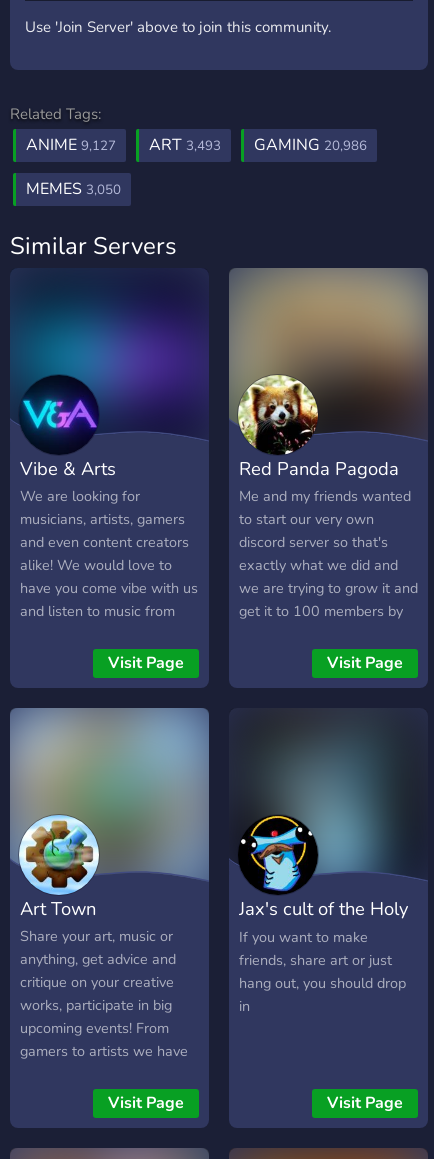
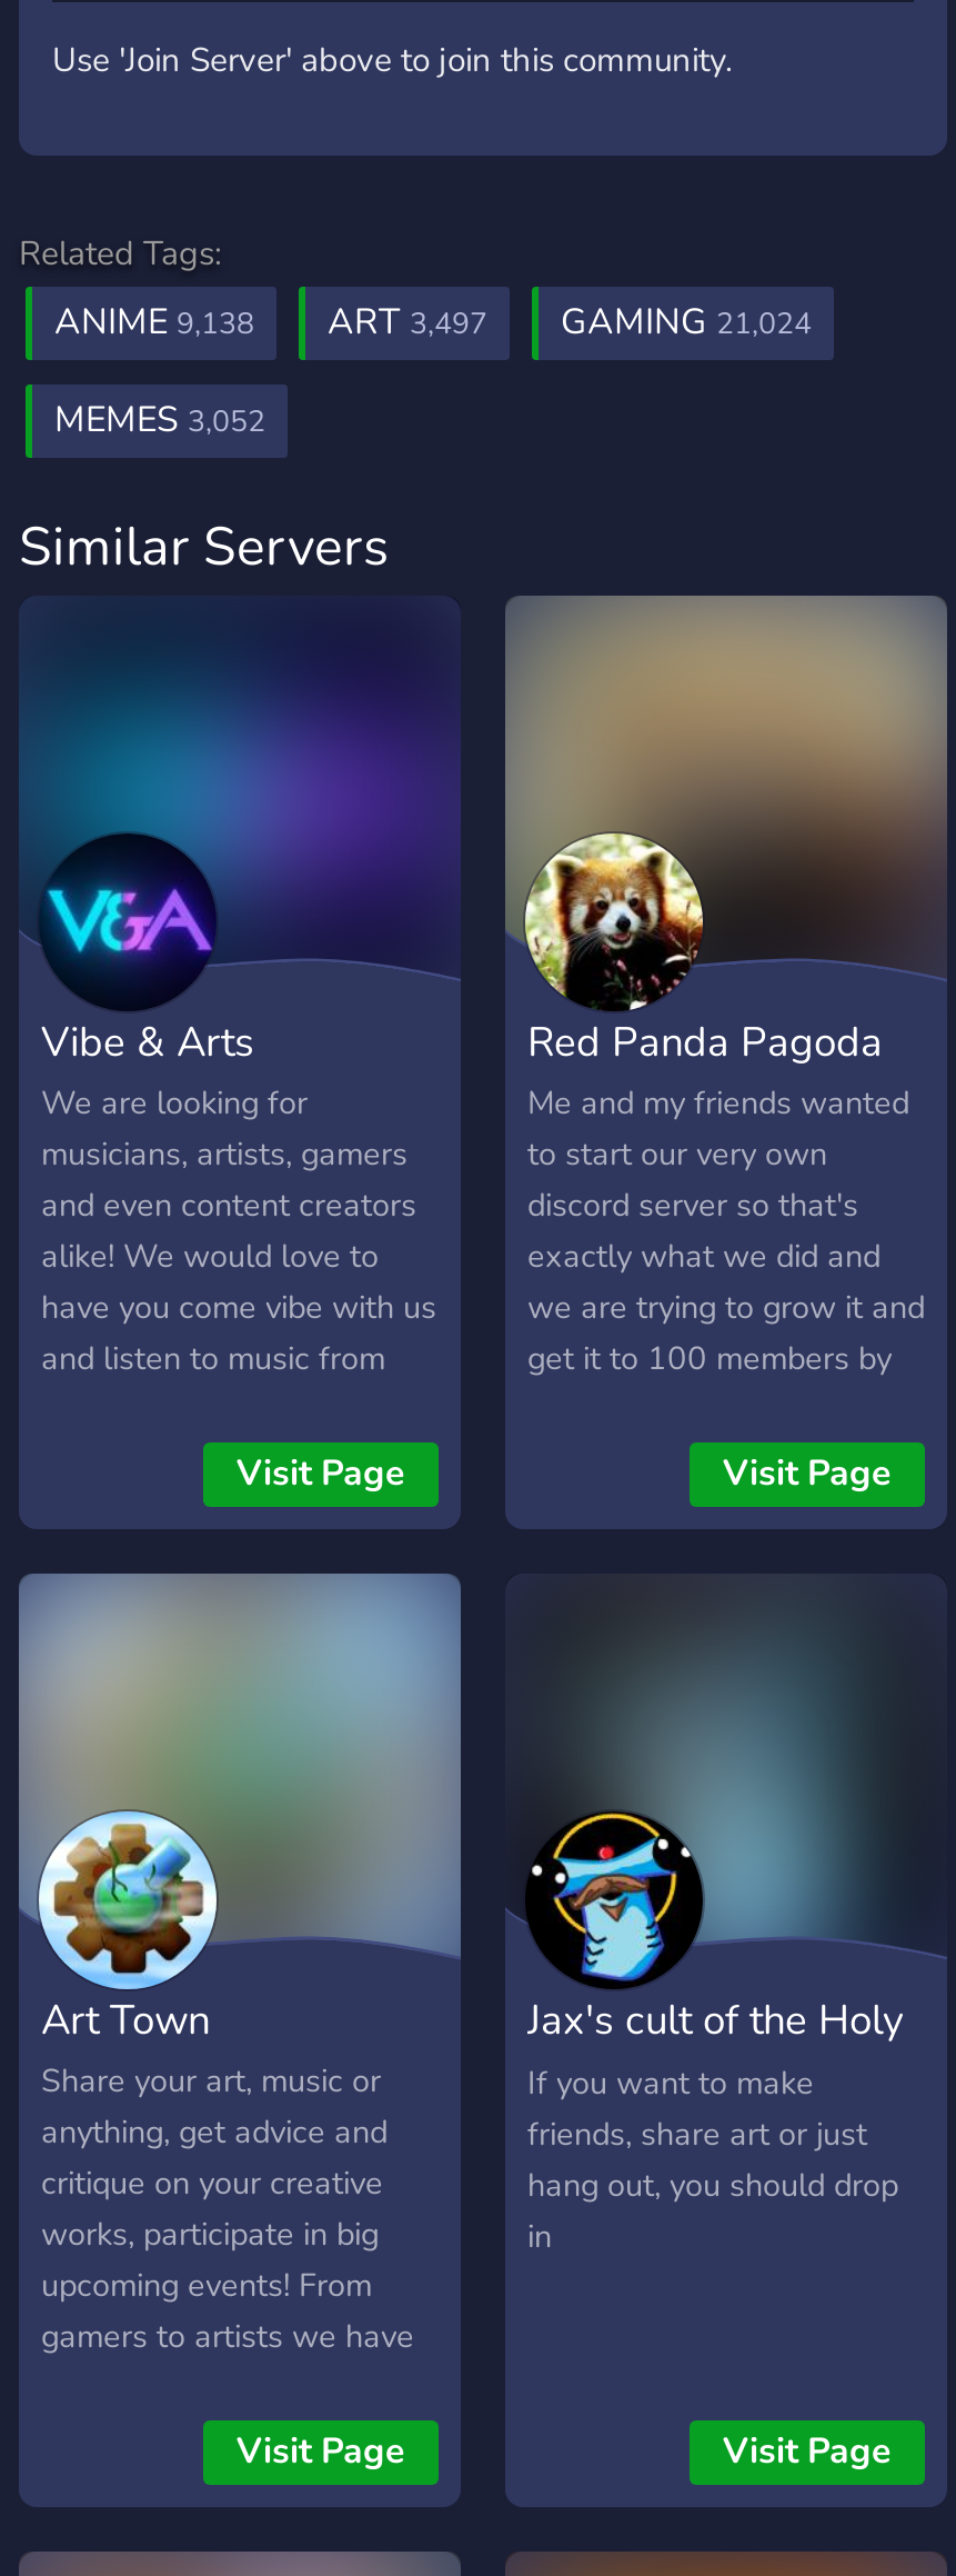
[26,134,116,156] ANIME 9,127 -> [54,298,254,347] ANIME 9,138
[149,134,221,156] ART 3,493 -> [328,298,487,347] ART 3,497
[254,134,367,156] GAMING 20,986 -> [561,298,812,347] GAMING 21,024
[26,178,121,200] MEMES 3,050 -> [54,396,265,445] MEMES 3,052

